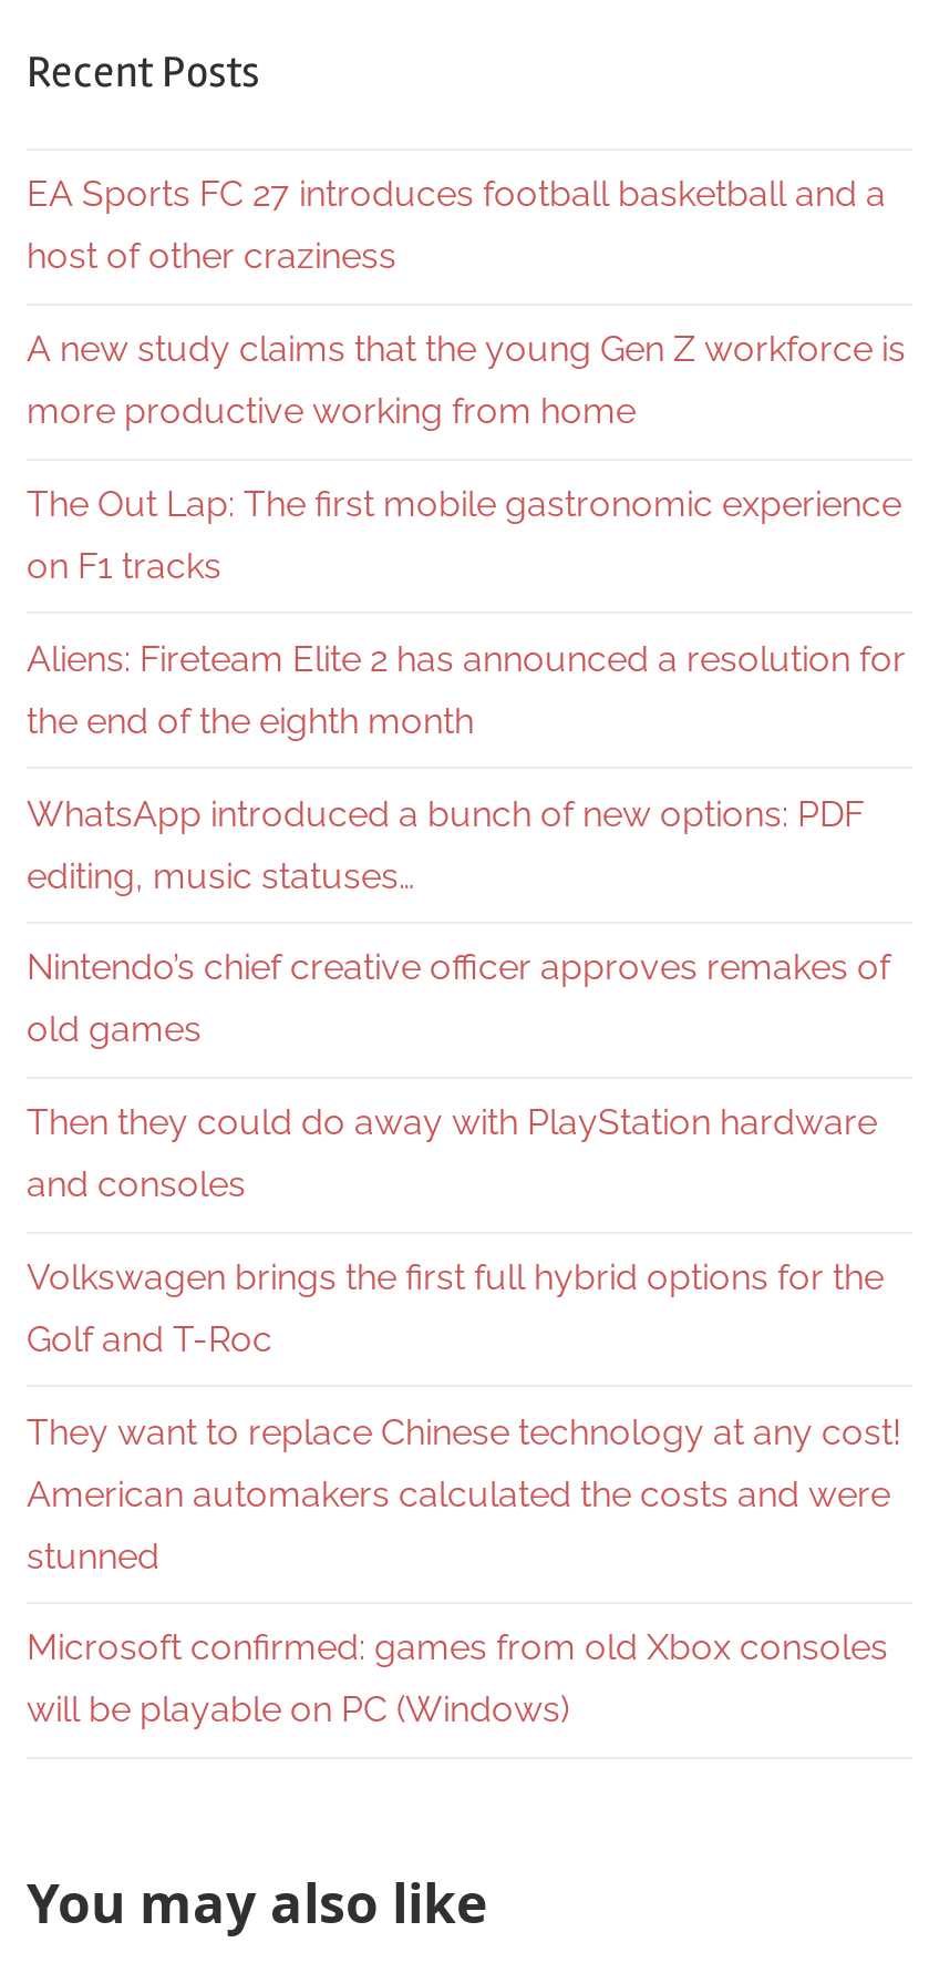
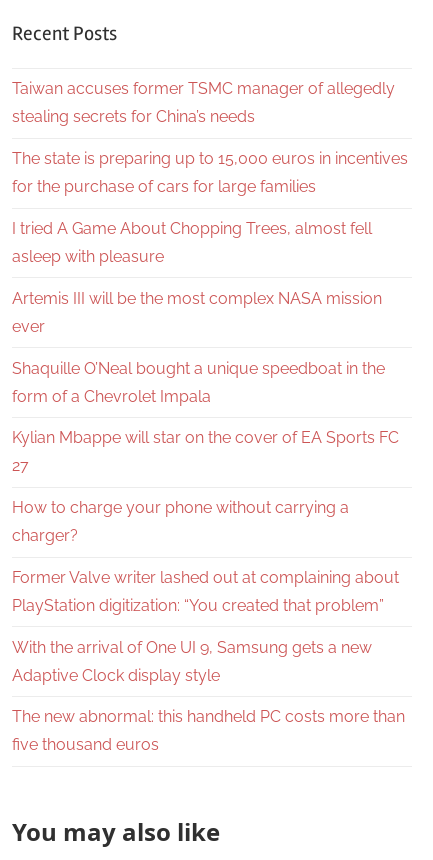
[27,174,906,1731] EA Sports FC 27 introduces football basketball and a | host of other craziness | A new study claims that the young Gen Z workforce is | more productive working from home | The Out Lap: The first mobile gastronomic experience | on F1 tracks | Aliens: Fireteam Elite 2 has announced a resolution for | the end of the eighth month | WhatsApp introduced a bunch of new options: PDF | editing, music statuses… | Nintendo’s chief creative officer approves remakes of | old games | Then they could do away with PlayStation hardware | and consoles | Volkswagen brings the first full hybrid options for the | Golf and T-Roc | They want to replace Chinese technology at any cost! | American automakers calculated the costs and were | stunned | Microsoft confirmed: games from old Xbox consoles | will be playable on PC (Windows) -> [12,79,408,754] Taiwan accuses former TSMC manager of allegedly | stealing secrets for China’s needs | The state is preparing up to 15,000 euros in incentives | for the purchase of cars for large families | I tried A Game About Chopping Trees, almost fell | asleep with pleasure | Artemis III will be the most complex NASA mission | ever | Shaquille O’Neal bought a unique speedboat in the | form of a Chevrolet Impala | Kylian Mbappe will star on the cover of EA Sports FC | 27 | How to charge your phone without carrying a | charger? | Former Valve writer lashed out at complaining about | PlayStation digitization: “You created that problem” | With the arrival of One UI 9, Samsung gets a new | Adaptive Clock display style | The new abnormal: this handheld PC costs more than | five thousand euros

